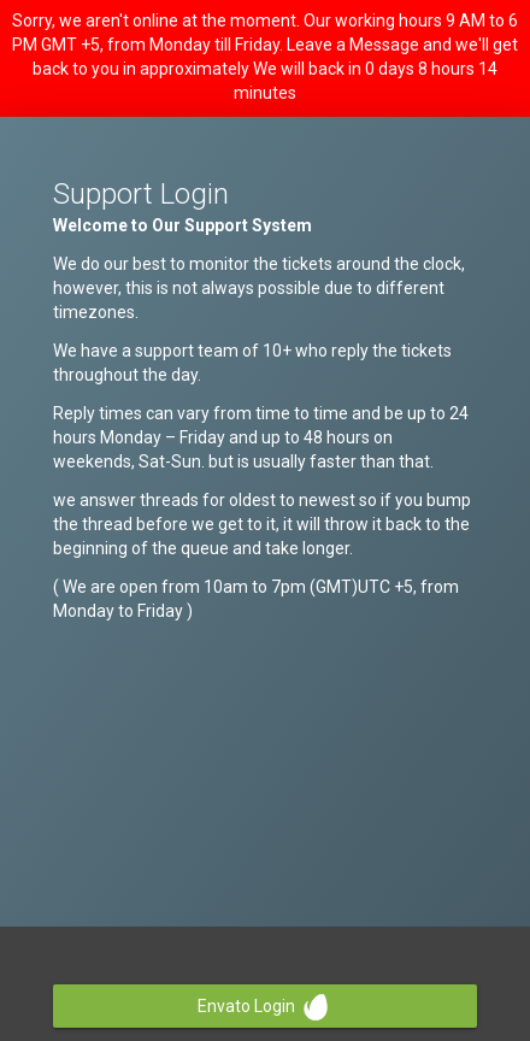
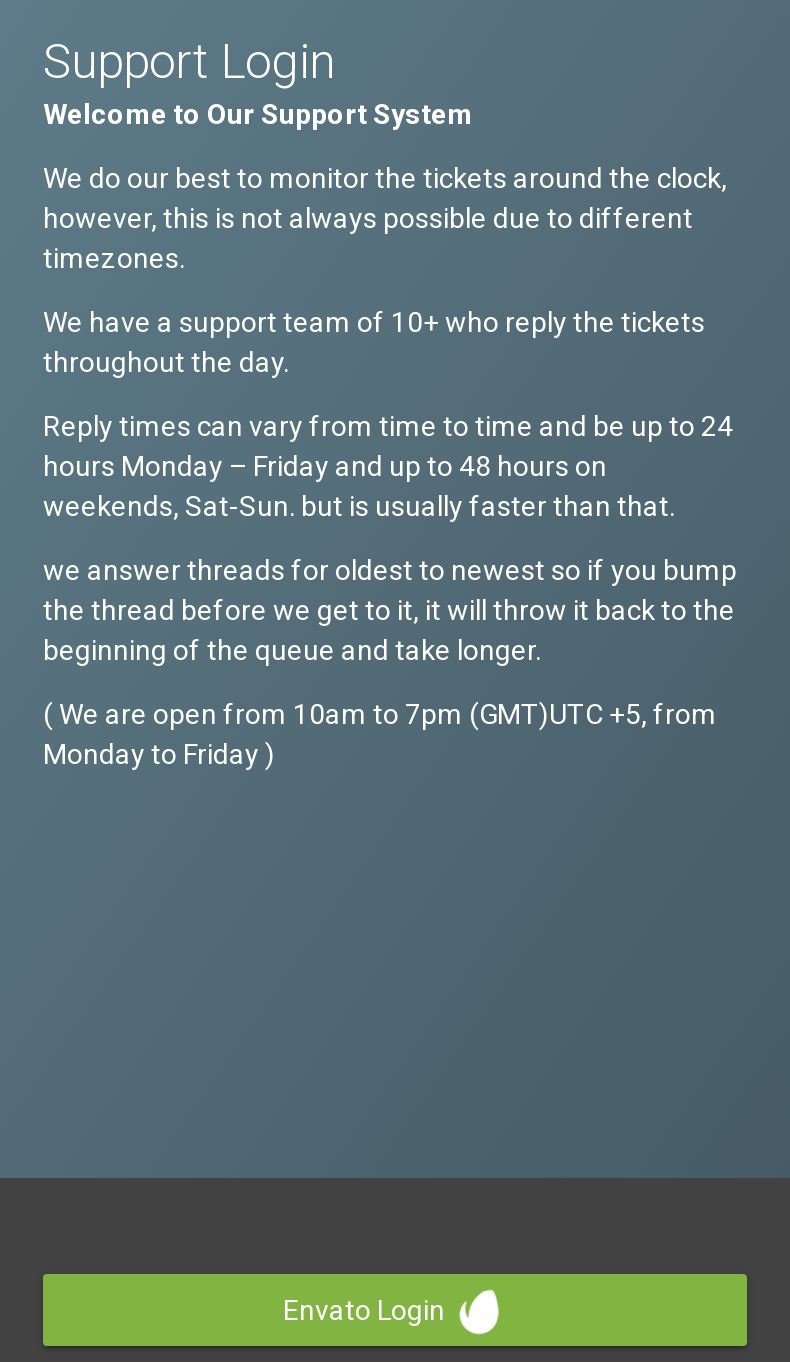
[12,11,518,102] Sorry, we aren't online at the moment. Our working hours 9 AM to 6 | PM GMT +5, from Monday till Friday. Leave a Message and we'll get | back to you in approximately We will back in 0 days 8 hours 14 | minutes -> none

